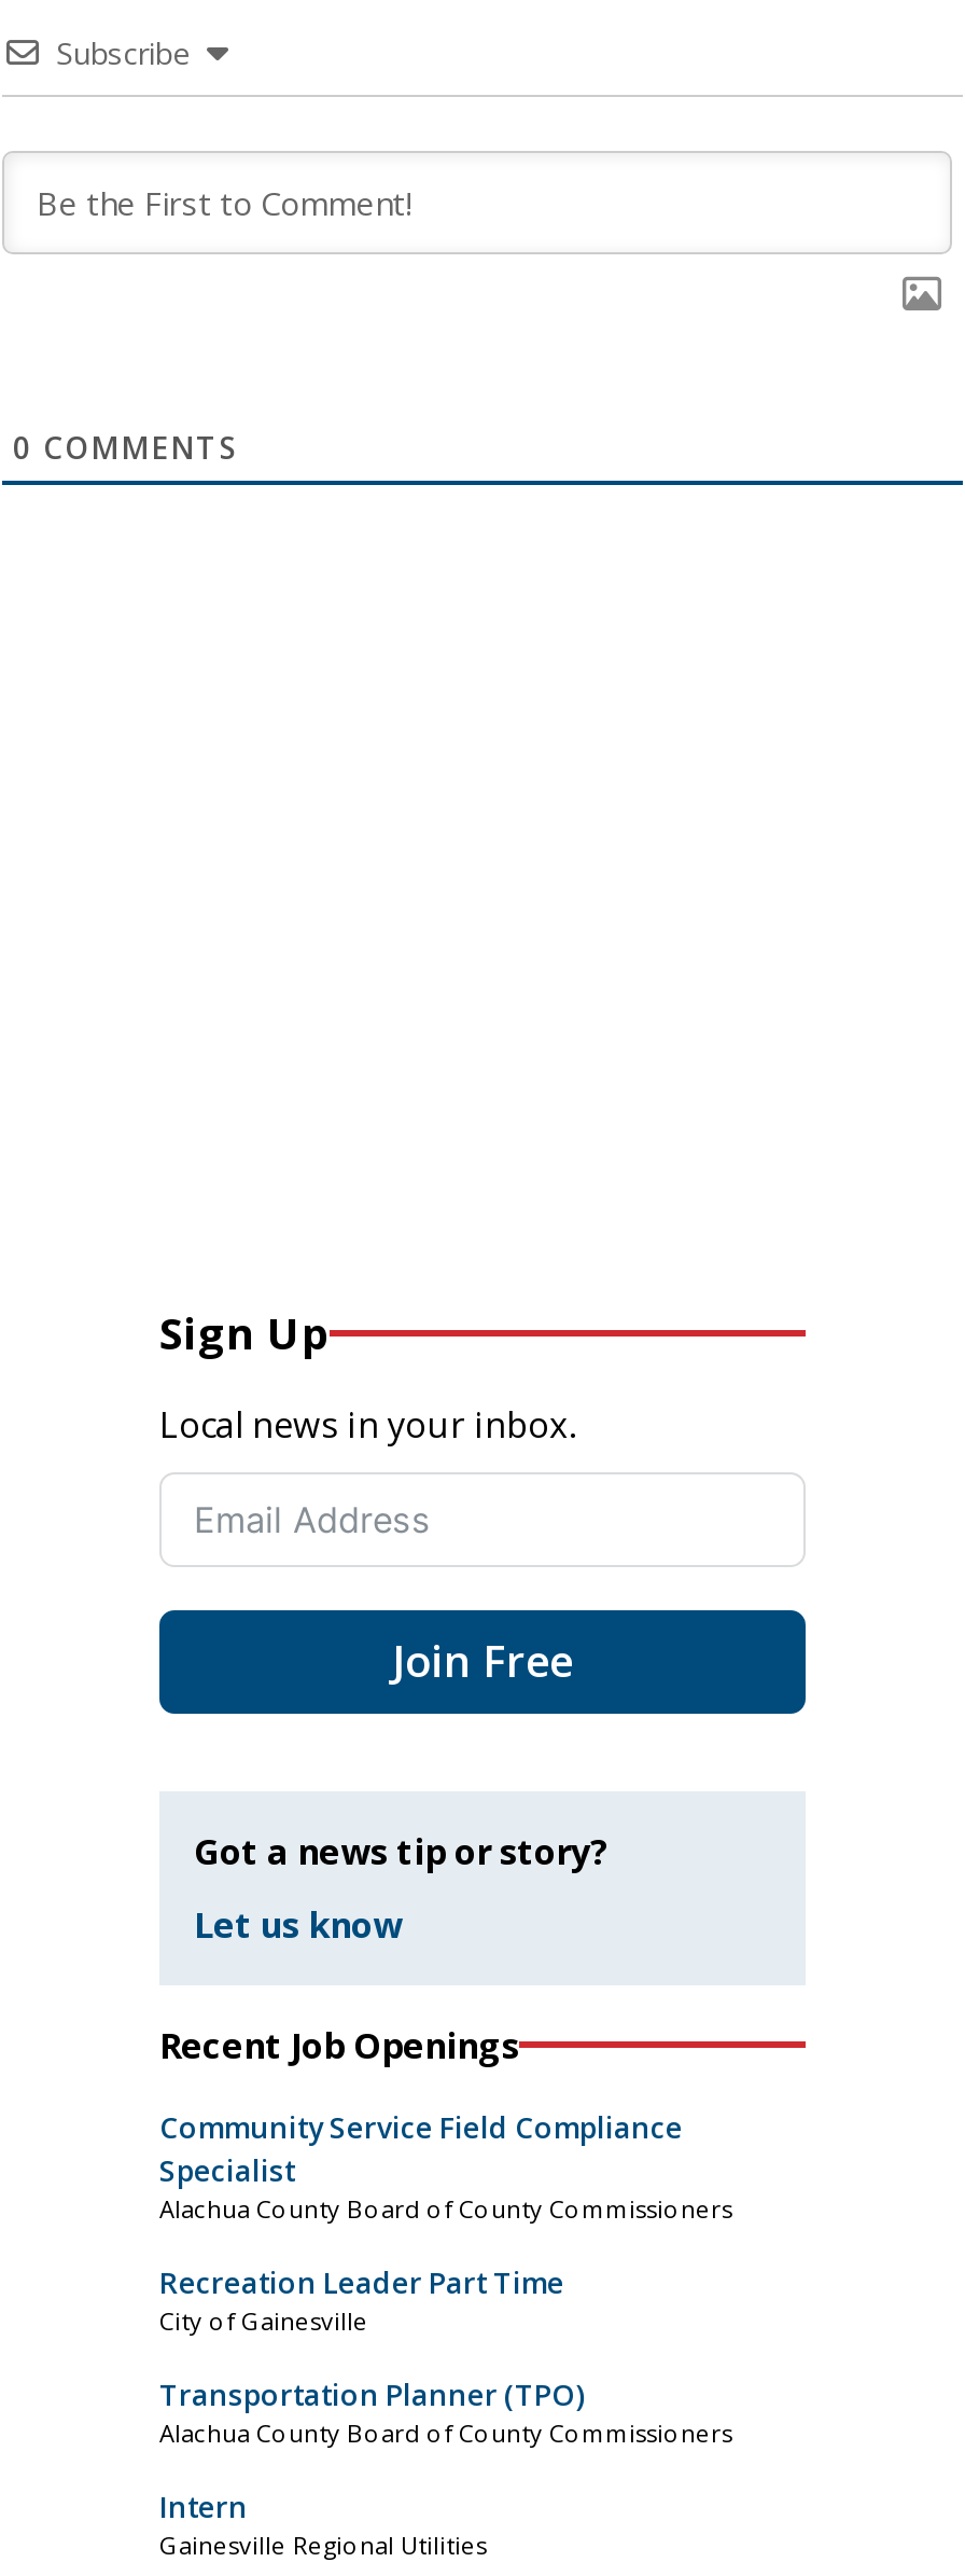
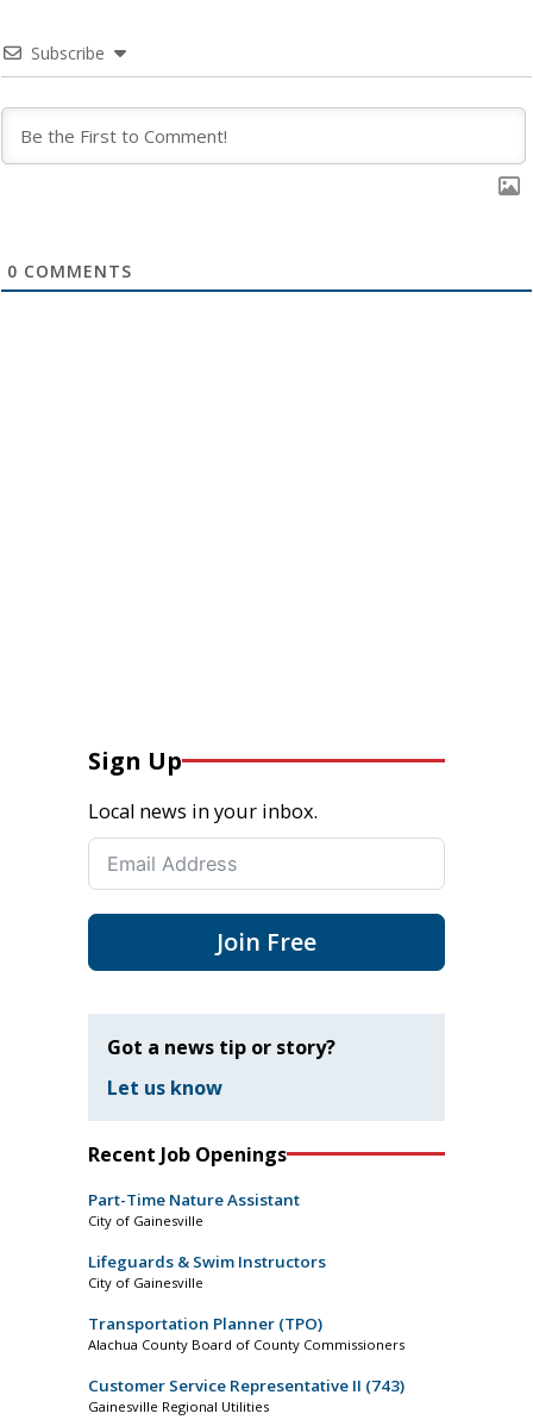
[159,2108,732,2224] Community Service Field Compliance | Specialist | Alachua County Board of County Commissioners -> [88,1189,300,1229] Part-Time Nature Assistant | City of Gainesville
[159,2263,564,2302] Recreation Leader Part Time -> [88,1251,326,1272] Lifeguards & Swim Instructors
[159,2487,248,2526] Intern -> [88,1375,405,1396] Customer Service Representative II (743)

